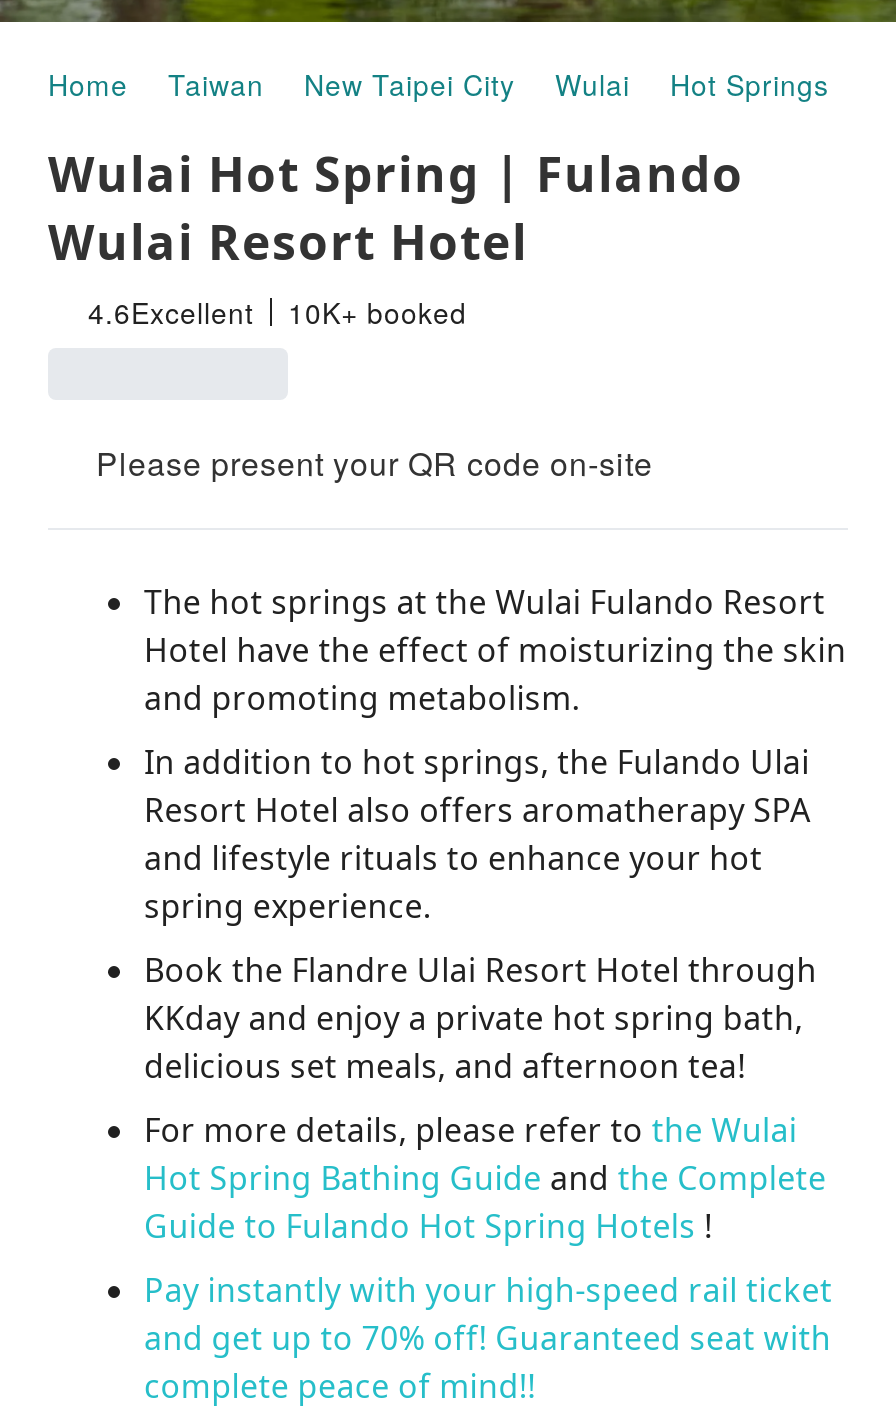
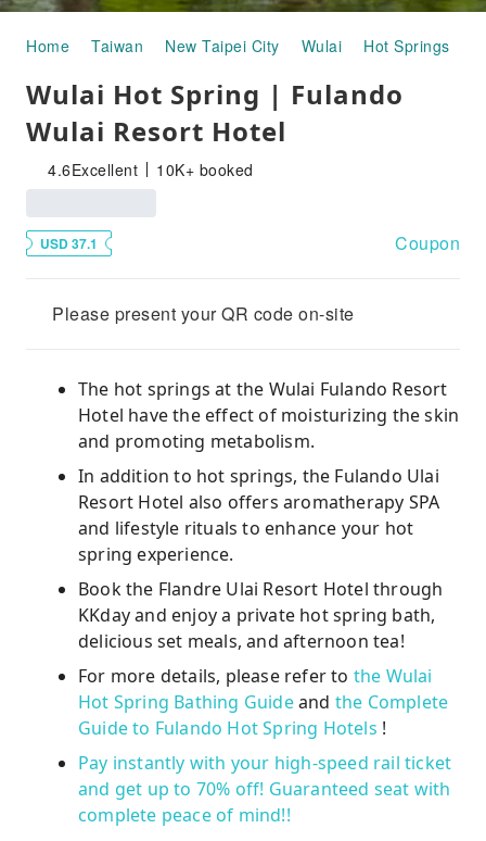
none -> [40,230,460,255] USD 37.1 | Coupon

